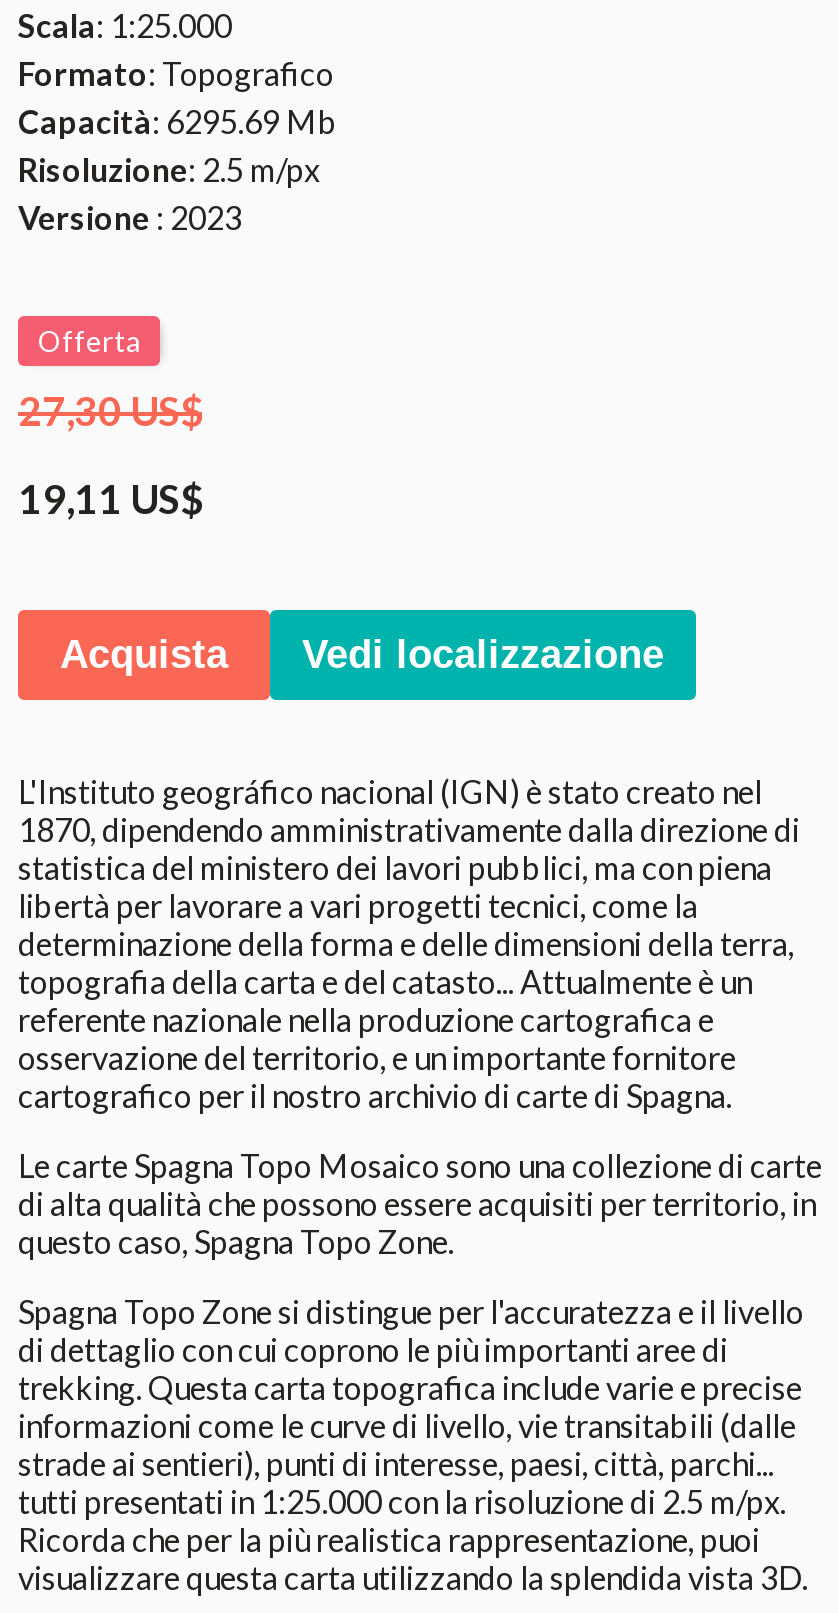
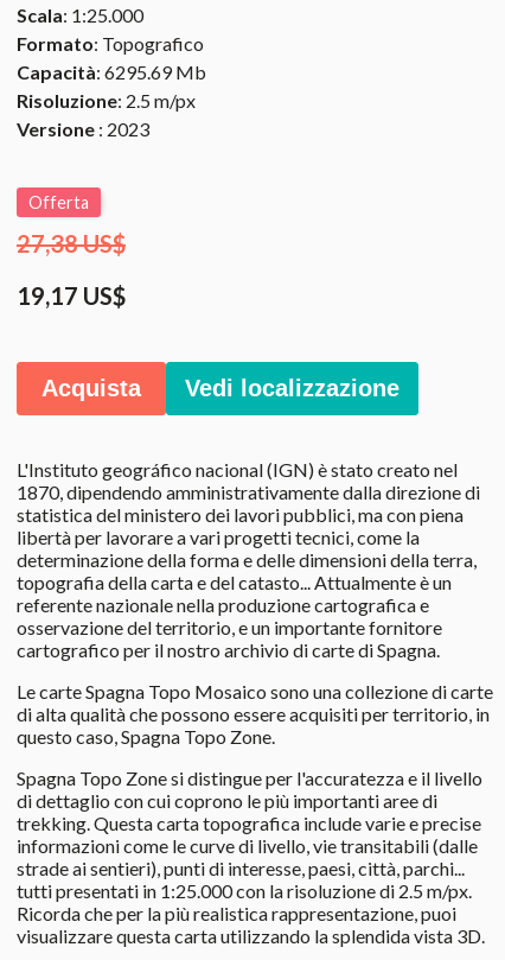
[18,386,202,434] 27,30 US$ -> [17,229,126,258] 27,38 US$
[18,474,202,522] 19,11 US$ -> [17,281,126,310] 19,17 US$

